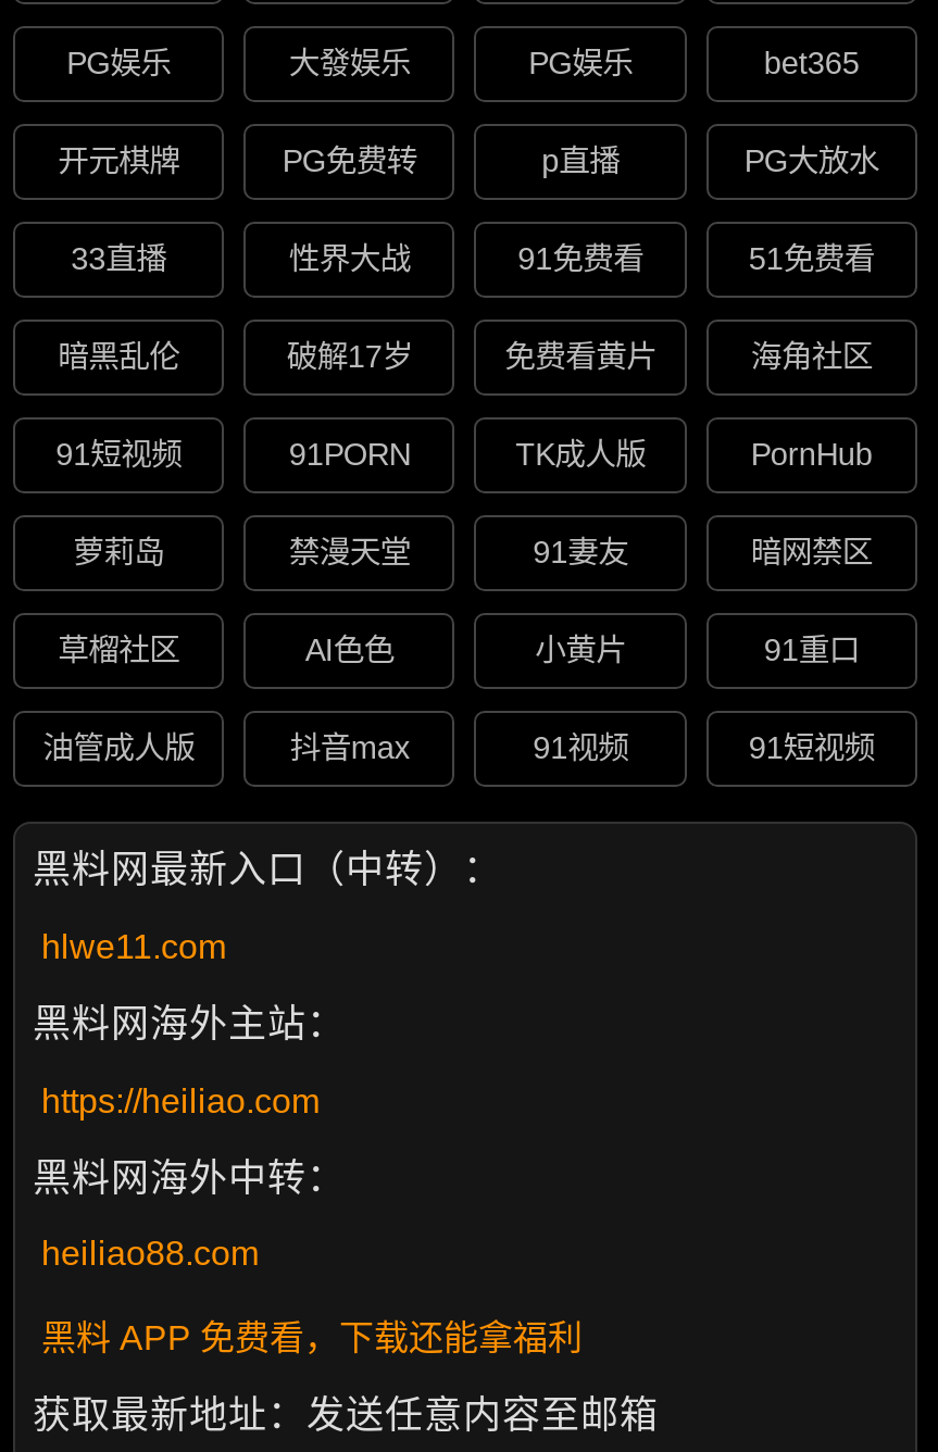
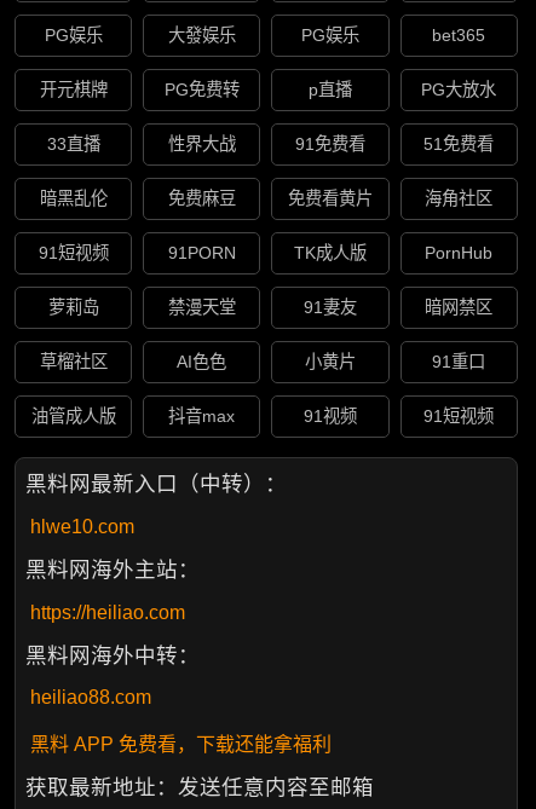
[287,340,413,375] 破解17岁 -> [168,189,236,208] 免费麻豆
[41,928,226,965] hlwe11.com -> [30,516,134,537] hlwe10.com

